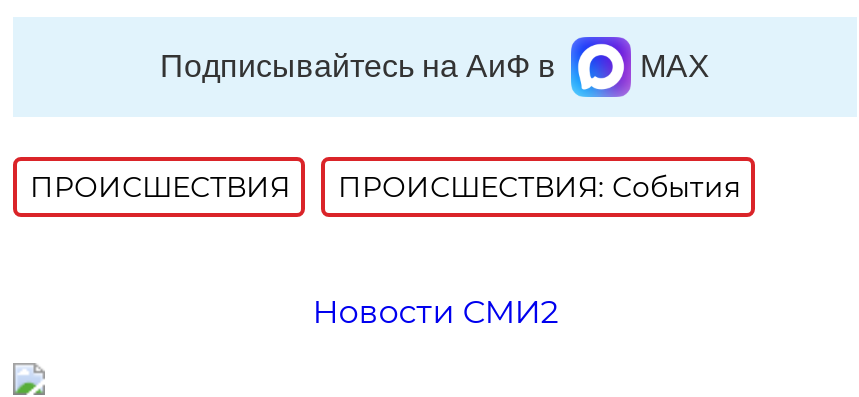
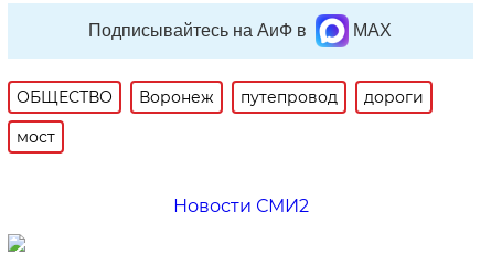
[30,169,740,205] ПРОИСШЕСТВИЯ | ПРОИСШЕСТВИЯ: События -> [17,87,424,147] ОБЩЕСТВО | Воронеж | путепровод | дороги | мост

